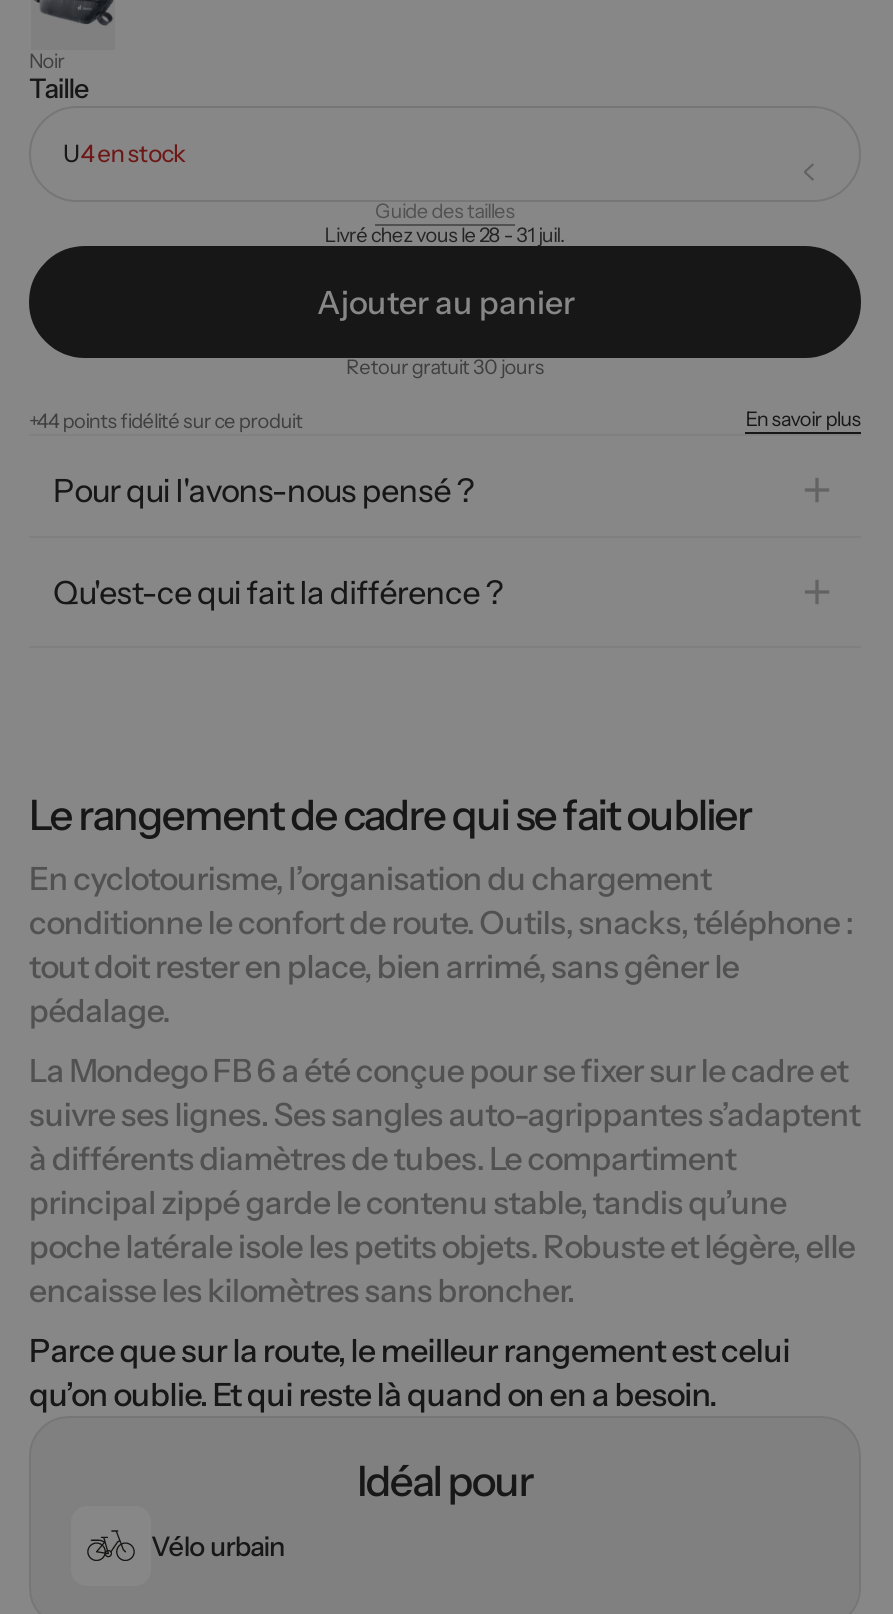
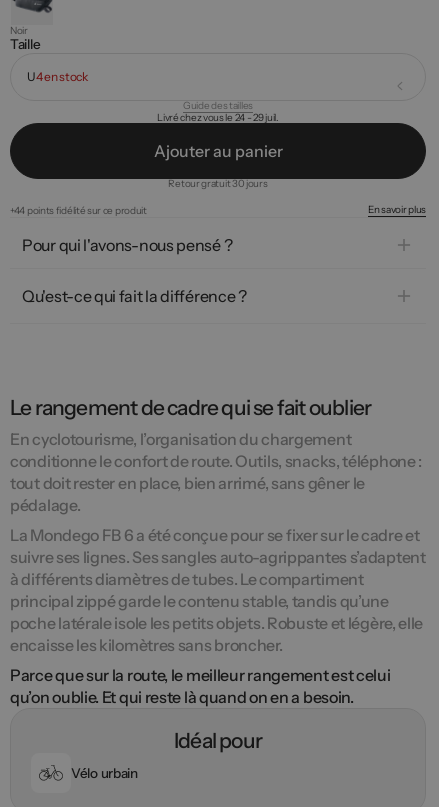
[325,222,565,248] Livré chez vous le 28 - 31 juil. -> [157,111,279,124] Livré chez vous le 24 - 29 juil.

